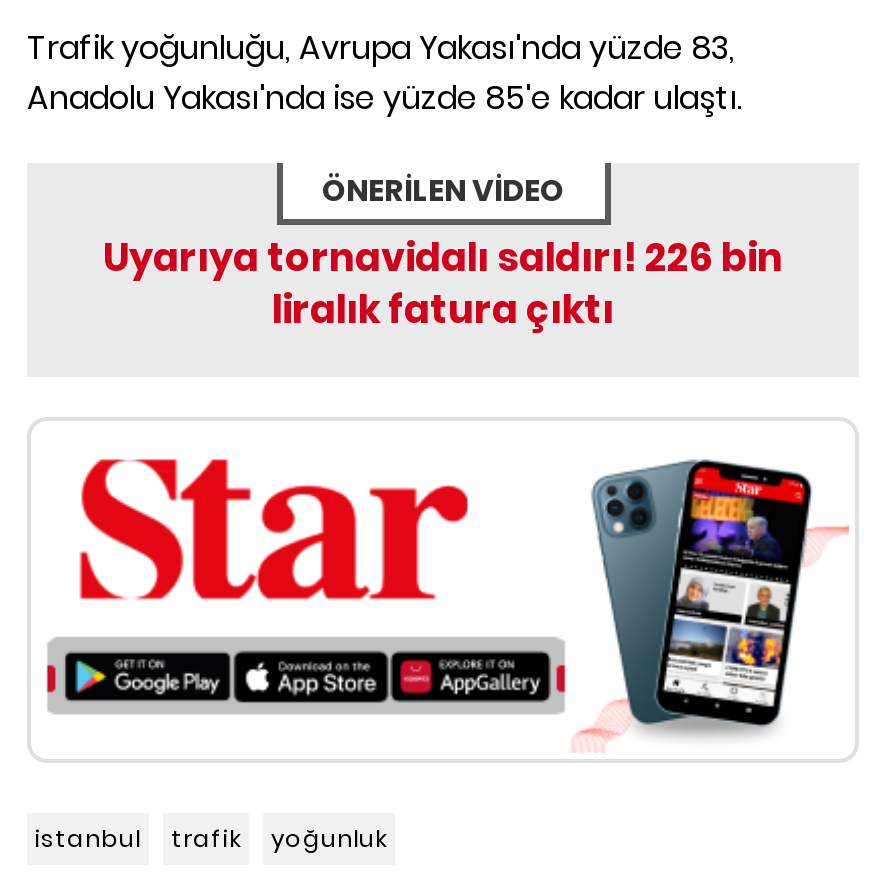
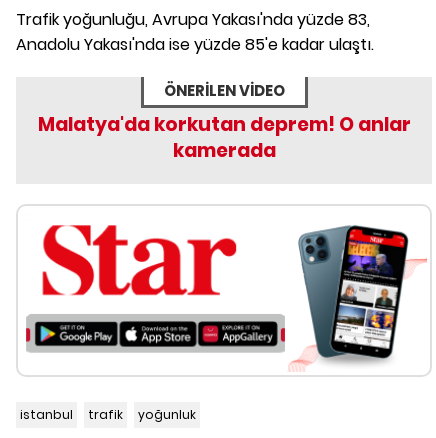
[103,232,783,338] Uyarıya tornavidalı saldırı! 226 bin | liralık fatura çıktı -> [37,111,410,164] Malatya'da korkutan deprem! O anlar | kamerada

